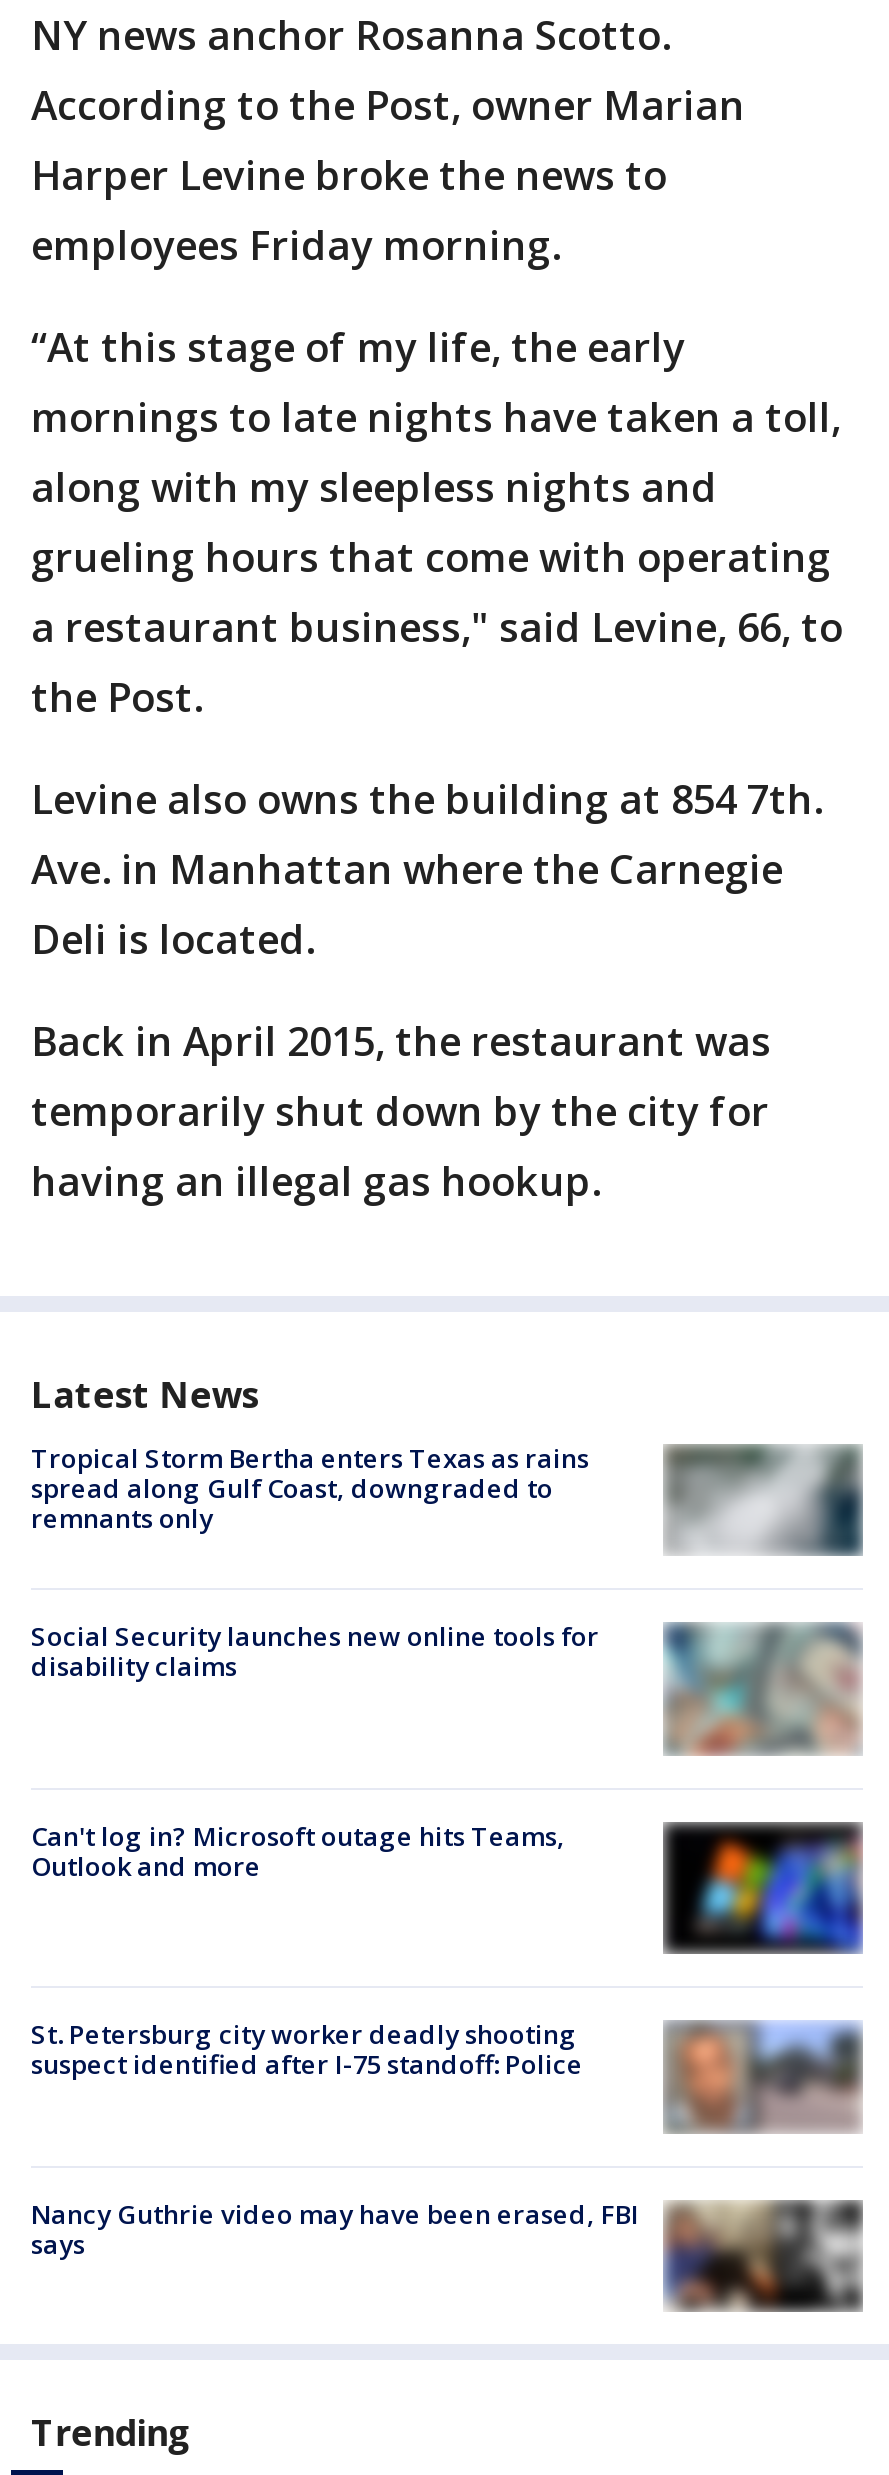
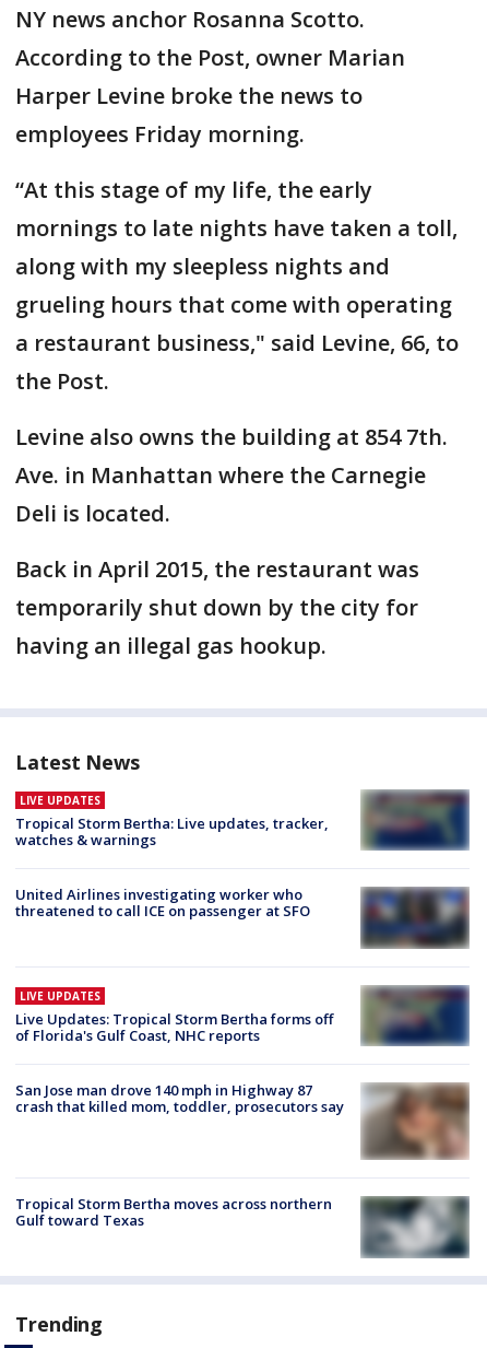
[31,1440,863,1556] [image] | Tropical Storm Bertha enters Texas as rains | spread along Gulf Coast, downgraded to | remnants only -> [15,790,468,852] [image] | LIVE UPDATES | Tropical Storm Bertha: Live updates, tracker, | watches & warnings
[31,1619,599,1685] Social Security launches new online tools for | disability claims -> [15,885,310,921] United Airlines investigating worker who | threatened to call ICE on passenger at SFO
[663,1622,863,1756] [image] -> [360,888,470,953] [image]
[31,1817,565,1883] Can't log in? Microsoft outage hits Teams, | Outlook and more -> [15,988,333,1045] LIVE UPDATES | Live Updates: Tropical Storm Bertha forms off | of Florida's Gulf Coast, NHC reports
[661,1812,865,1954] [image] -> [360,984,470,1063] [image]
[665,1990,863,2128] [image] -> [360,1081,471,1158] [image]
[31,2017,583,2083] St. Petersburg city worker deadly shooting | suspect identified after I-75 standoff: Police -> [15,1080,344,1116] San Jose man drove 140 mph in Highway 87 | crash that killed mom, toddler, prosecutors say
[31,2195,859,2312] [image] | Nancy Guthrie video may have been erased, FBI | says -> [15,1194,468,1258] [image] | Tropical Storm Bertha moves across northern | Gulf toward Texas

